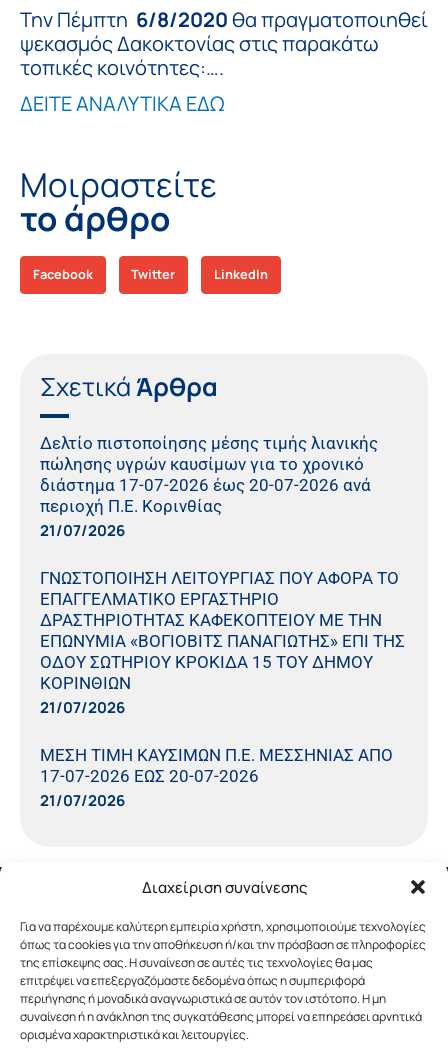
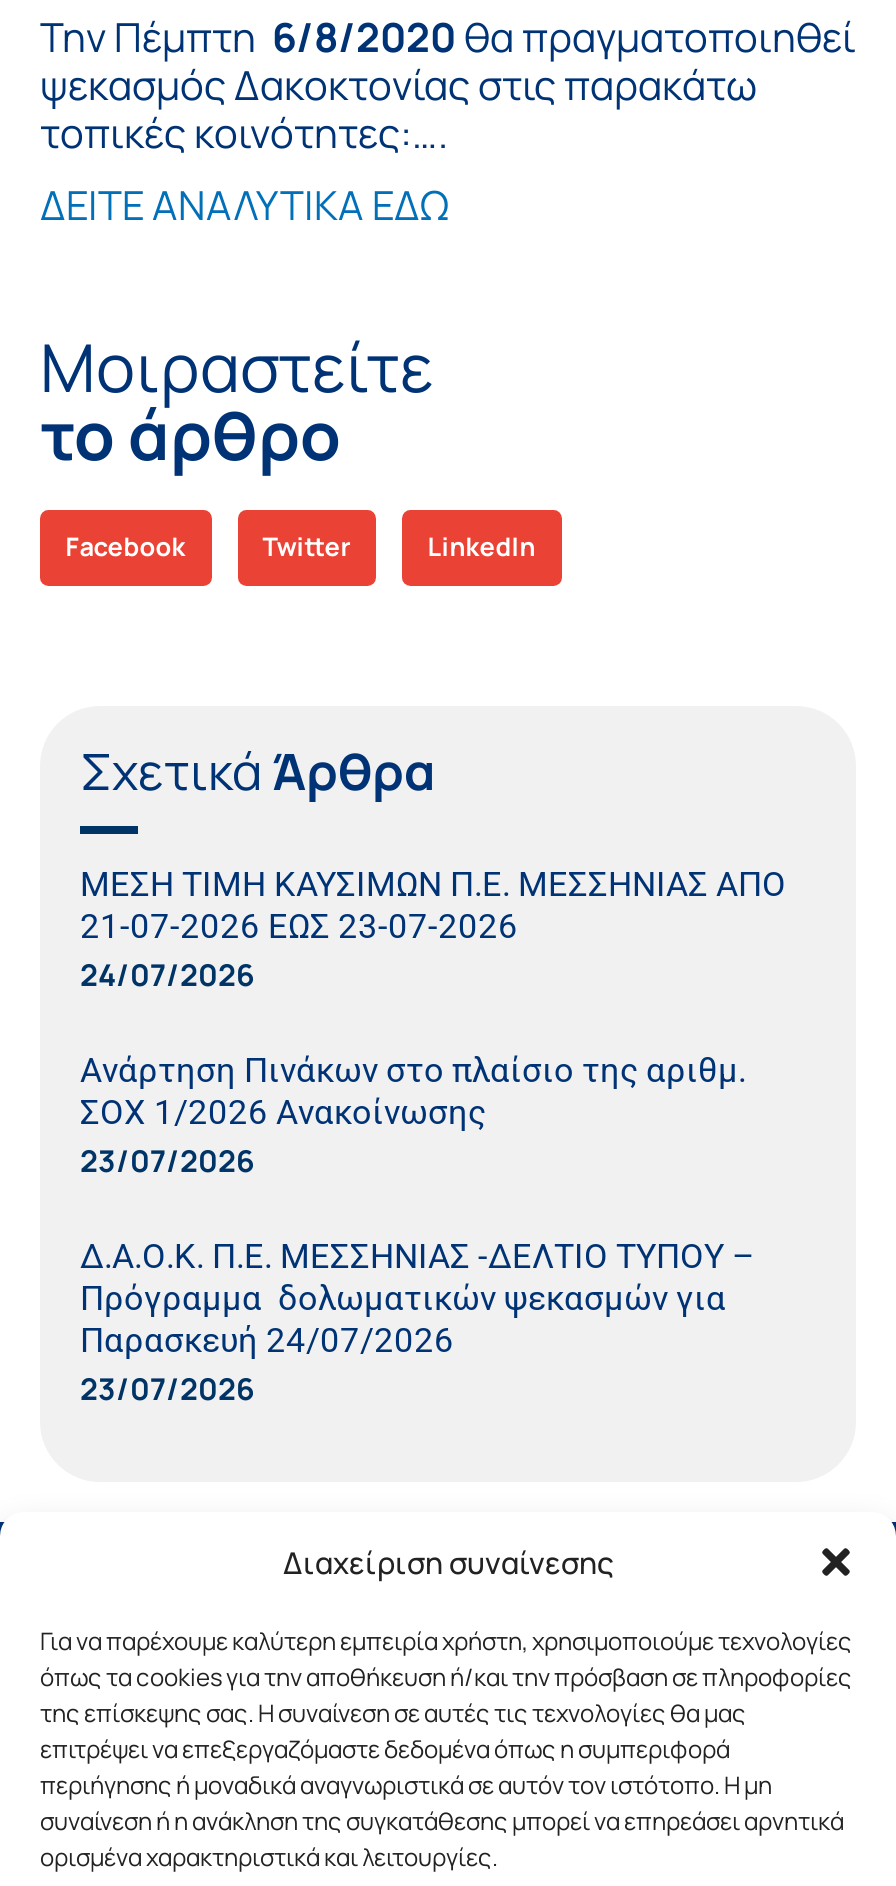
[40,432,405,717] Δελτίο πιστοποίησης μέσης τιμής λιανικής | πώλησης υγρών καυσίμων για το χρονικό | διάστημα 17-07-2026 έως 20-07-2026 ανά | περιοχή Π.Ε. Κορινθίας | 21/07/2026 | ΓΝΩΣΤΟΠΟΙΗΣΗ ΛΕΙΤΟΥΡΓΙΑΣ ΠΟΥ ΑΦΟΡΑ ΤΟ | ΕΠΑΓΓΕΛΜΑΤΙΚΟ ΕΡΓΑΣΤΗΡΙΟ | ΔΡΑΣΤΗΡΙΟΤΗΤΑΣ ΚΑΦΕΚΟΠΤΕΙΟΥ ΜΕ ΤΗΝ | ΕΠΩΝΥΜΙΑ «ΒΟΓΙΟΒΙΤΣ ΠΑΝΑΓΙΩΤΗΣ» ΕΠΙ ΤΗΣ | ΟΔΟΥ ΣΩΤΗΡΙΟΥ ΚΡΟΚΙΔΑ 15 ΤΟΥ ΔΗΜΟΥ | ΚΟΡΙΝΘΙΩΝ | 21/07/2026 -> none
moved [40,744,393,764] -> [80,863,786,903]: ΜΕΣΗ ΤΙΜΗ ΚΑΥΣΙΜΩΝ Π.Ε. ΜΕΣΣΗΝΙΑΣ ΑΠΟ
[40,765,259,810] 17-07-2026 ΕΩΣ 20-07-2026 | 21/07/2026 -> [80,905,754,1409] 21-07-2026 ΕΩΣ 23-07-2026 | 24/07/2026 | Ανάρτηση Πινάκων στο πλαίσιο της αριθμ. | ΣΟΧ 1/2026 Ανακοίνωσης | 23/07/2026 | Δ.Α.Ο.Κ. Π.Ε. ΜΕΣΣΗΝΙΑΣ -ΔΕΛΤΙΟ ΤΥΠΟΥ – | Πρόγραμμα δολωματικών ψεκασμών για | Παρασκευή 24/07/2026 | 23/07/2026

